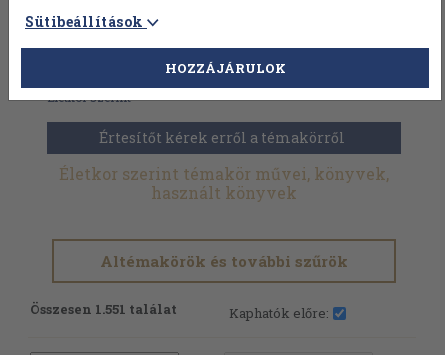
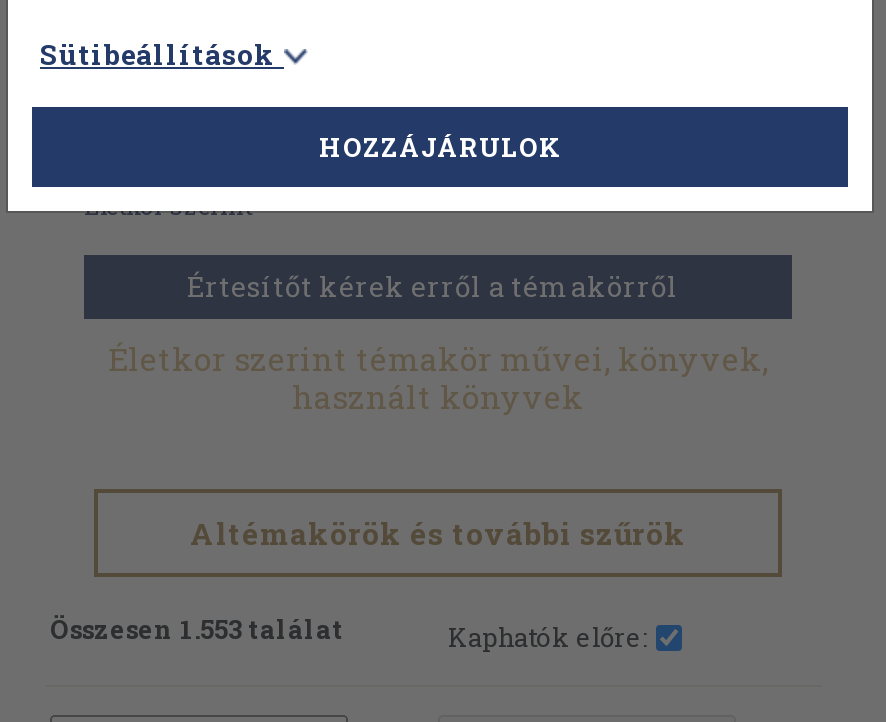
[30,300,177,318] Összesen 1.551 találat -> [50,611,344,647] Összesen 1.553 találat

